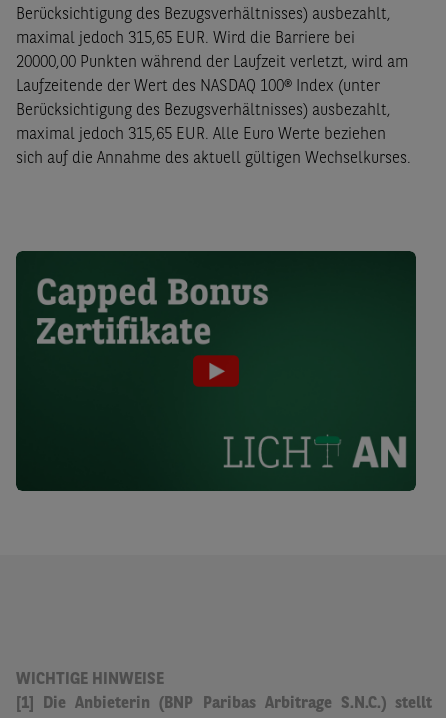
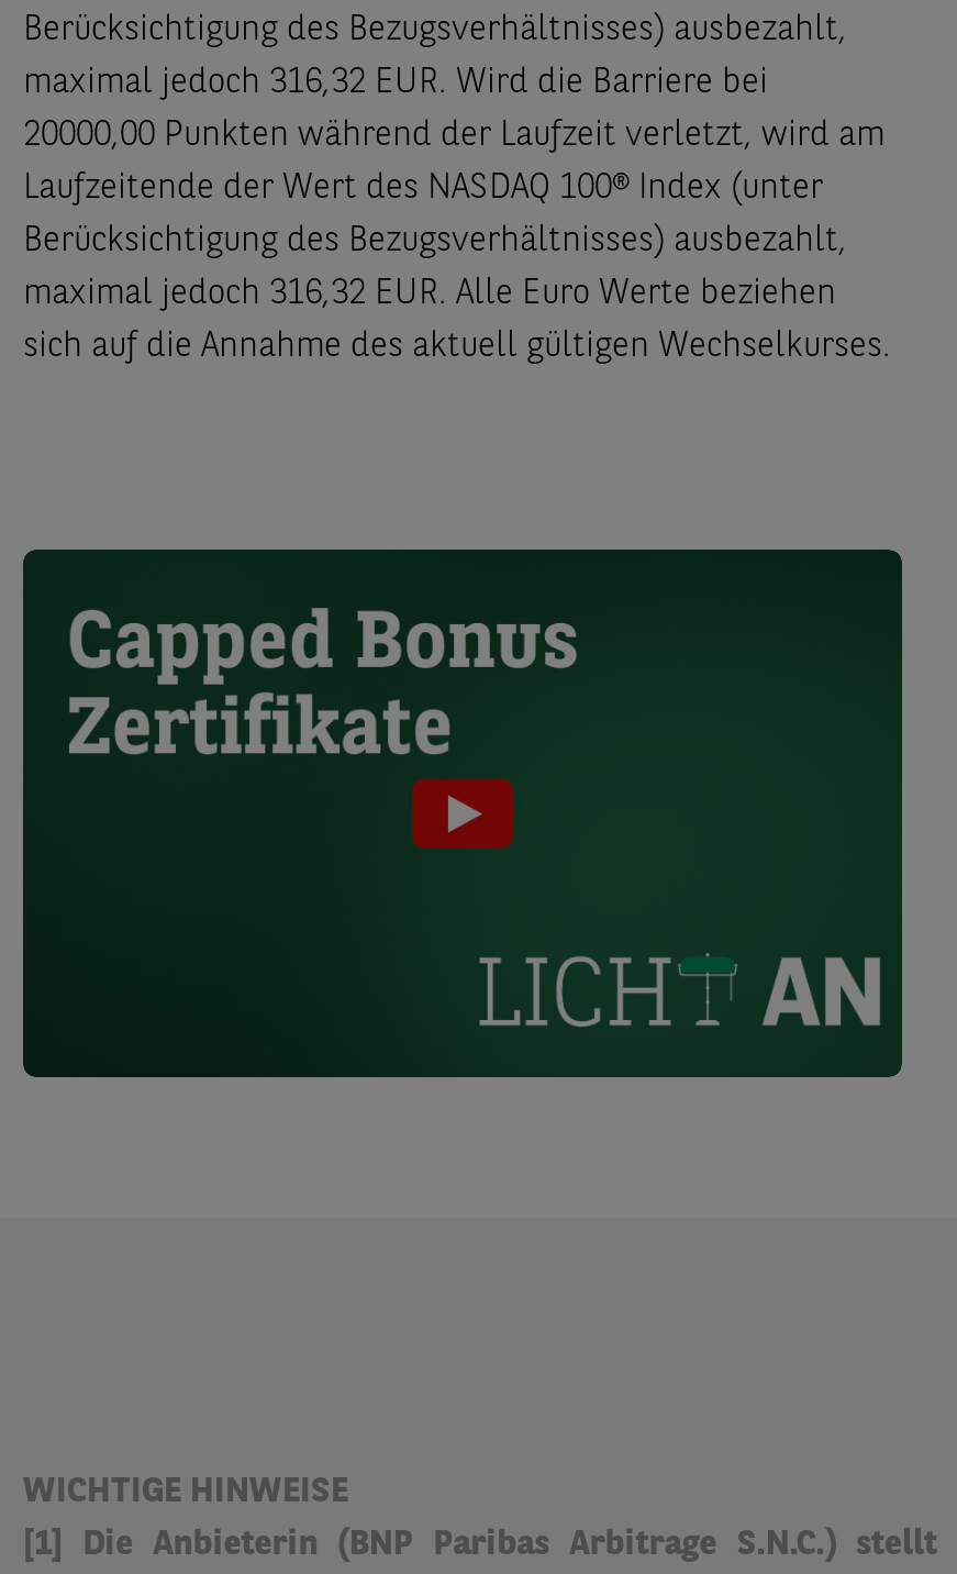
[16,31,355,47] maximal jedoch 315,65 EUR. Wird die Barriere bei -> [23,65,768,100] maximal jedoch 316,32 EUR. Wird die Barriere bei
[16,127,386,143] maximal jedoch 315,65 EUR. Alle Euro Werte beziehen -> [23,276,836,311] maximal jedoch 316,32 EUR. Alle Euro Werte beziehen

